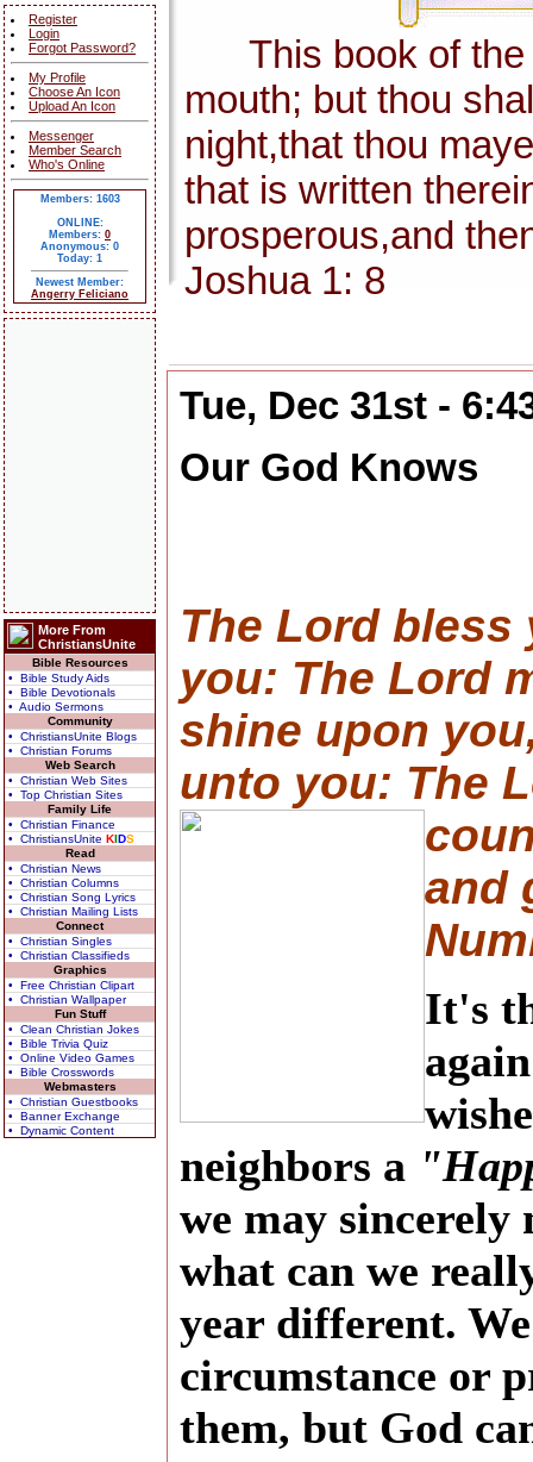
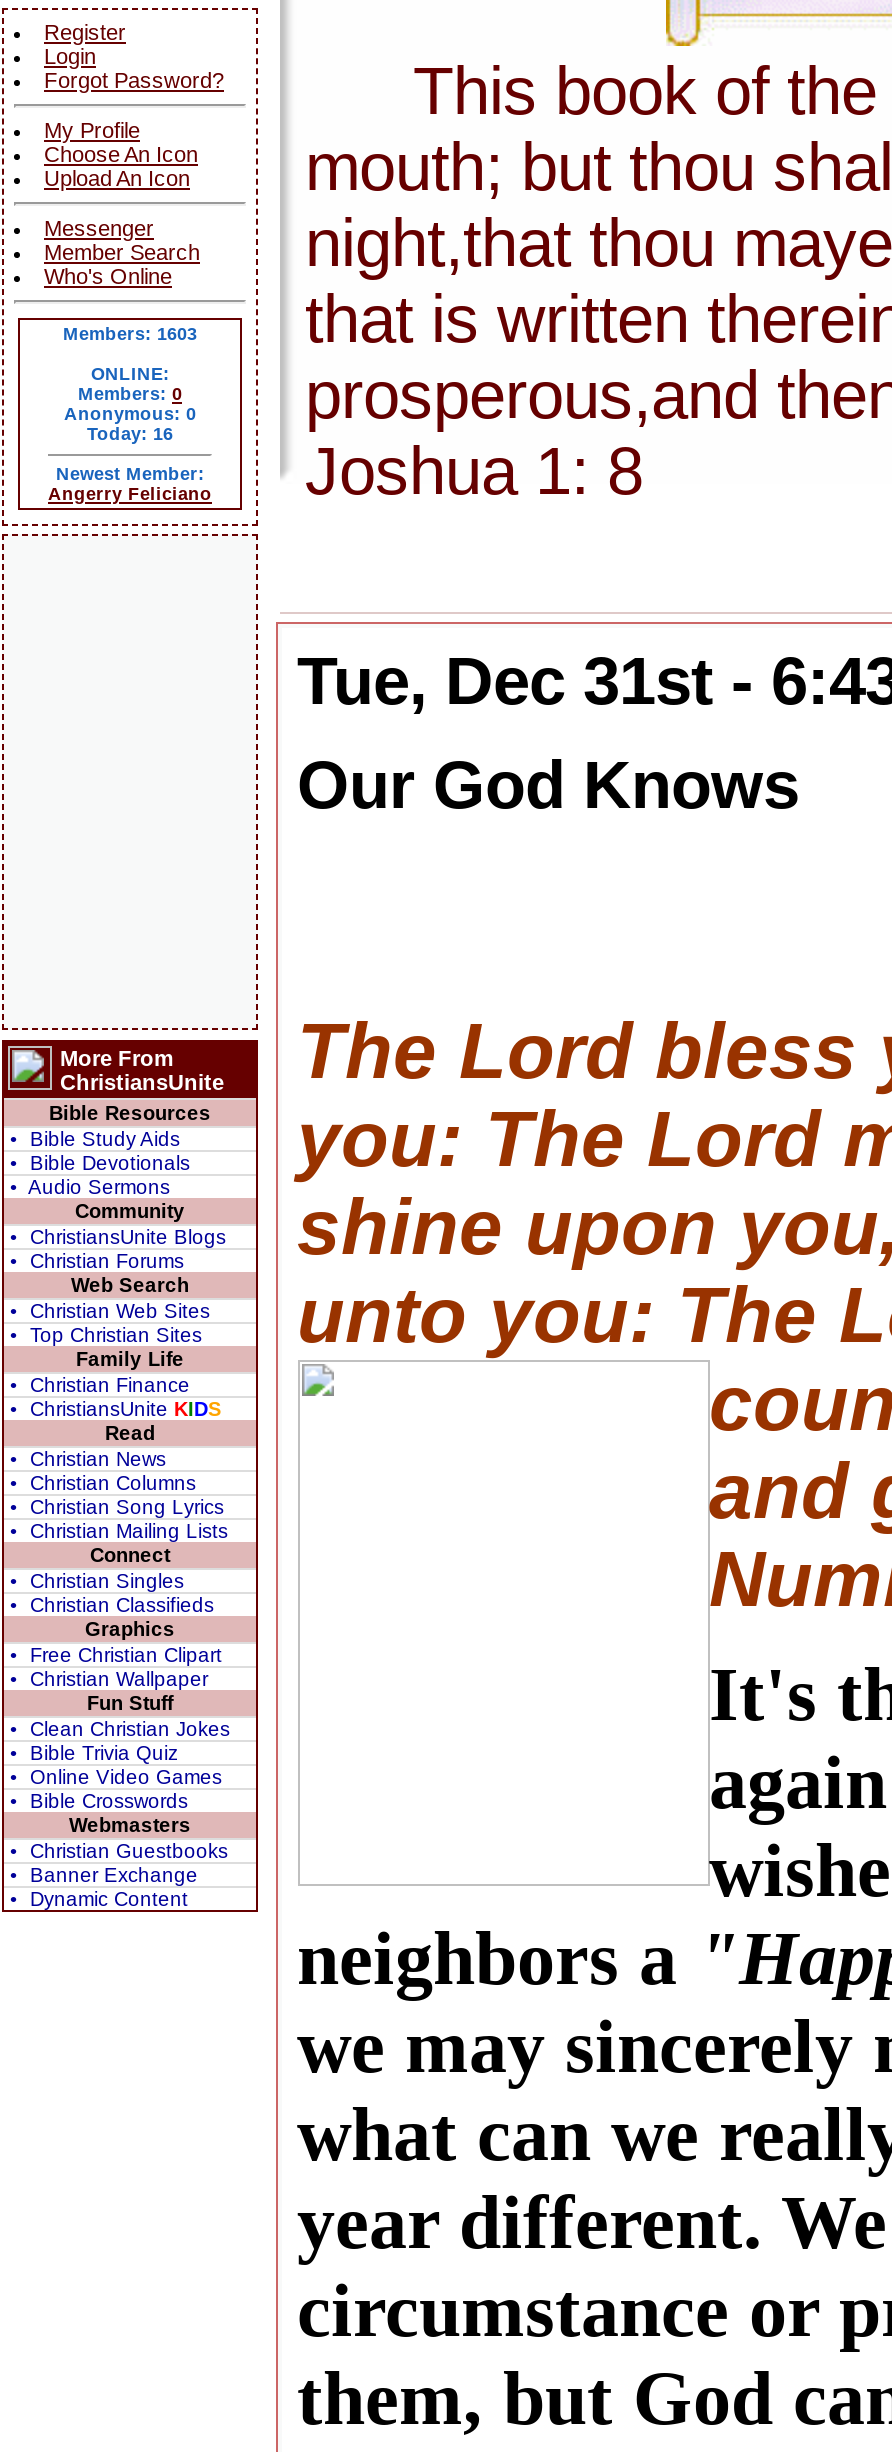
[57,252,102,264] Today: 1 -> [87,424,173,444] Today: 16

